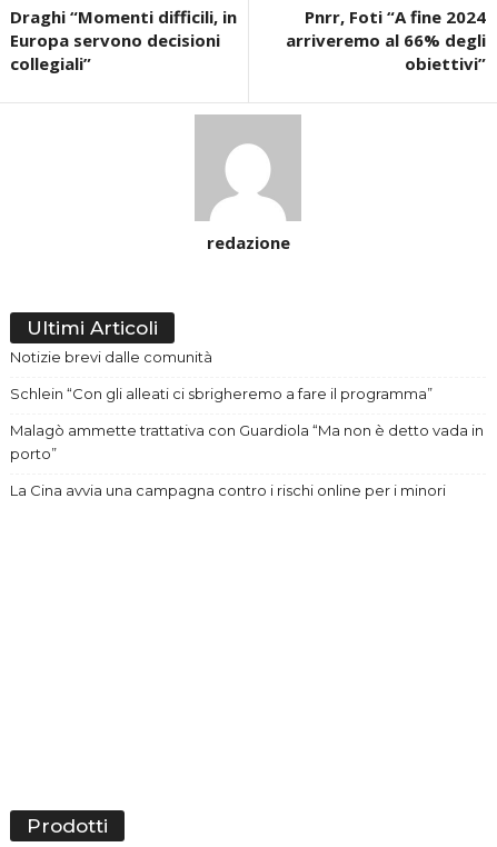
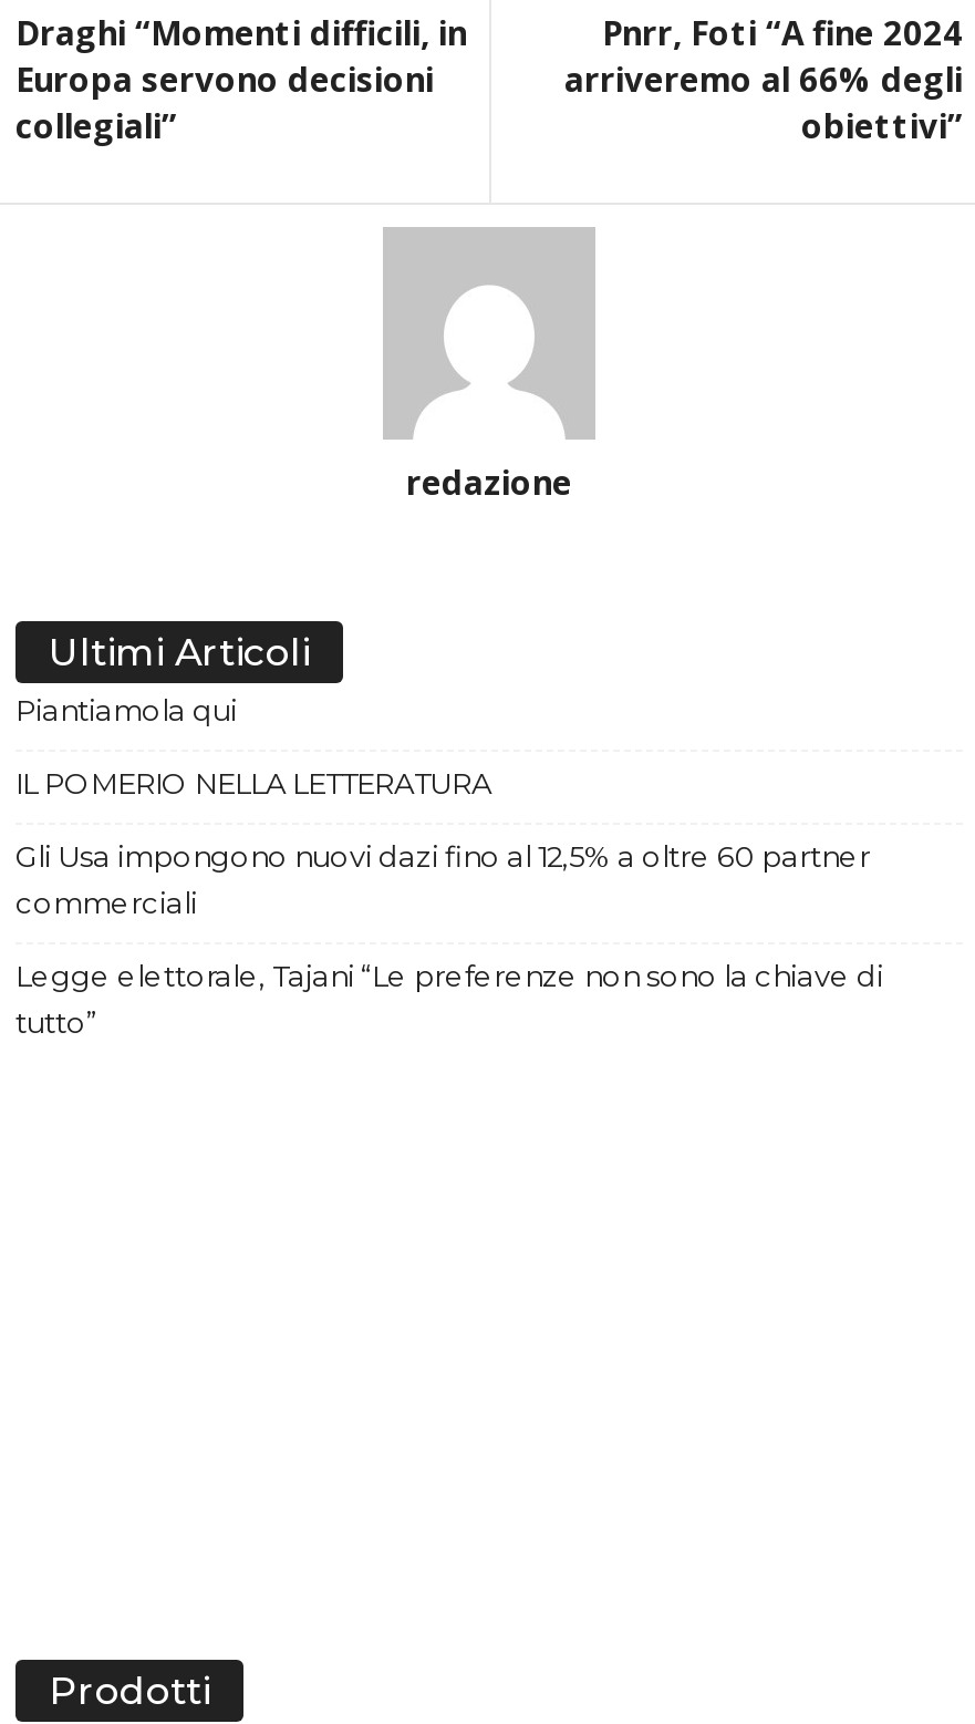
[10,348,212,366] Notizie brevi dalle comunità -> [15,693,237,728] Piantiamola qui
[10,385,433,403] Schlein “Con gli alleati ci sbrigheremo a fare il programma” -> [15,766,491,801] IL POMERIO NELLA LETTERATURA
[10,422,484,463] Malagò ammette trattativa con Guardiola “Ma non è detto vada in | porto” -> [15,839,870,921] Gli Usa impongono nuovi dazi fino al 12,5% a oltre 60 partner | commerciali
[10,482,446,499] La Cina avvia una campagna contro i rischi online per i minori -> [15,958,883,1040] Legge elettorale, Tajani “Le preferenze non sono la chiave di | tutto”

